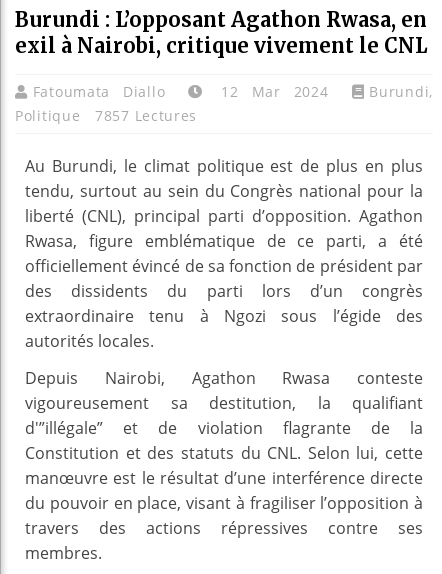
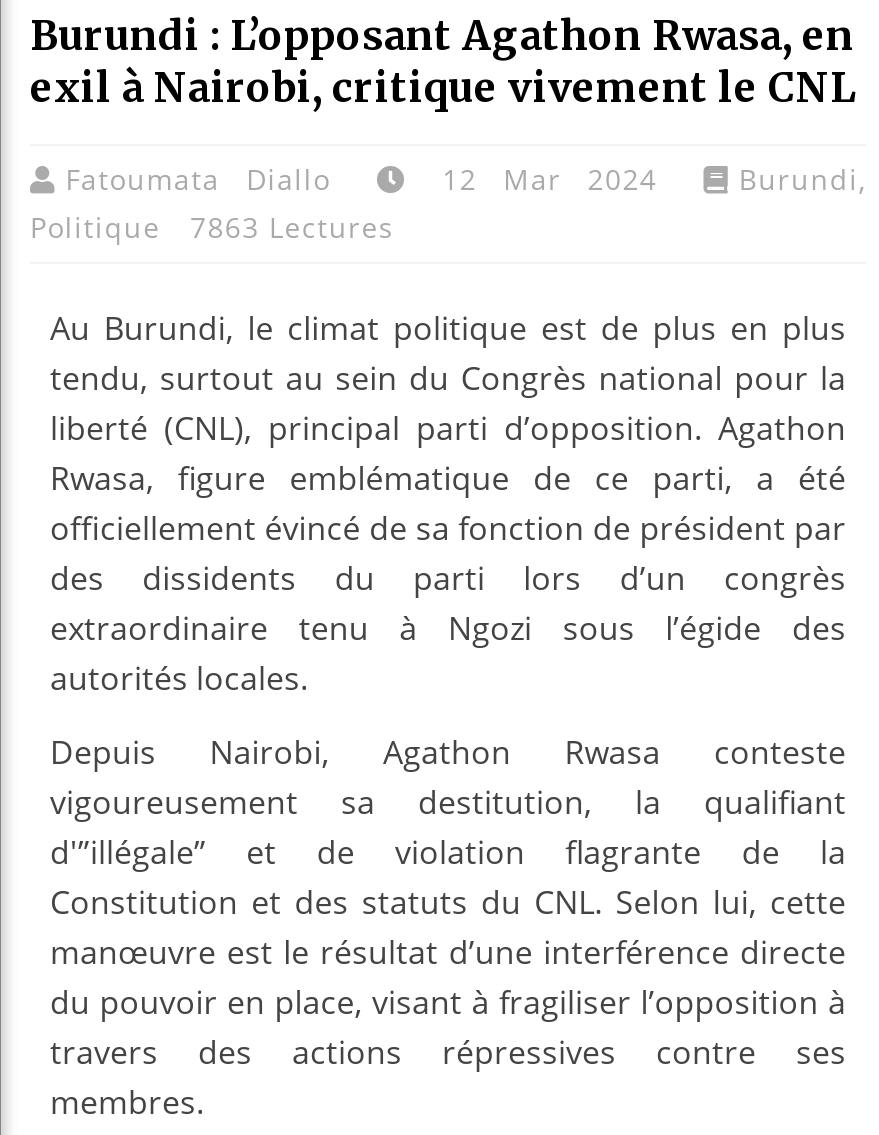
[15,106,197,125] Politique 7857 Lectures -> [30,207,394,245] Politique 7863 Lectures

